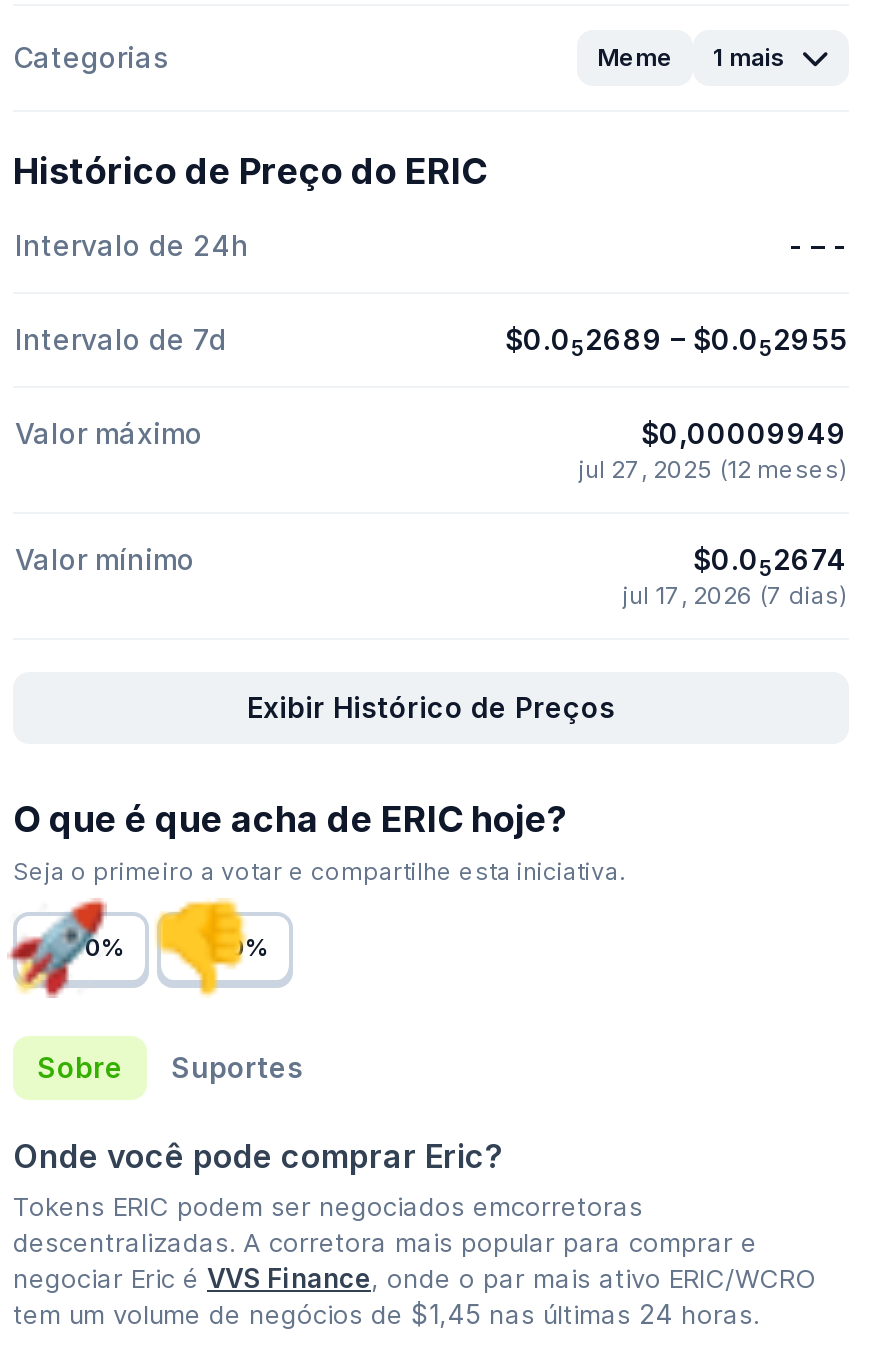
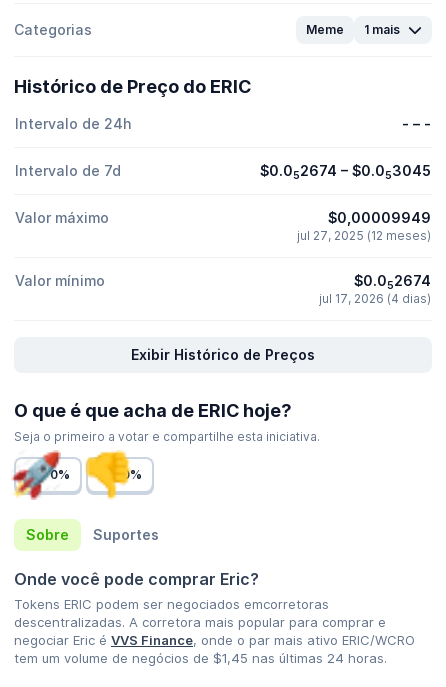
[505,322,847,361] $0.052689 – $0.052955 -> [260,162,431,182] $0.052674 – $0.053045
[623,580,847,610] jul 17, 2026 (7 dias) -> [319,291,431,306] jul 17, 2026 (4 dias)

